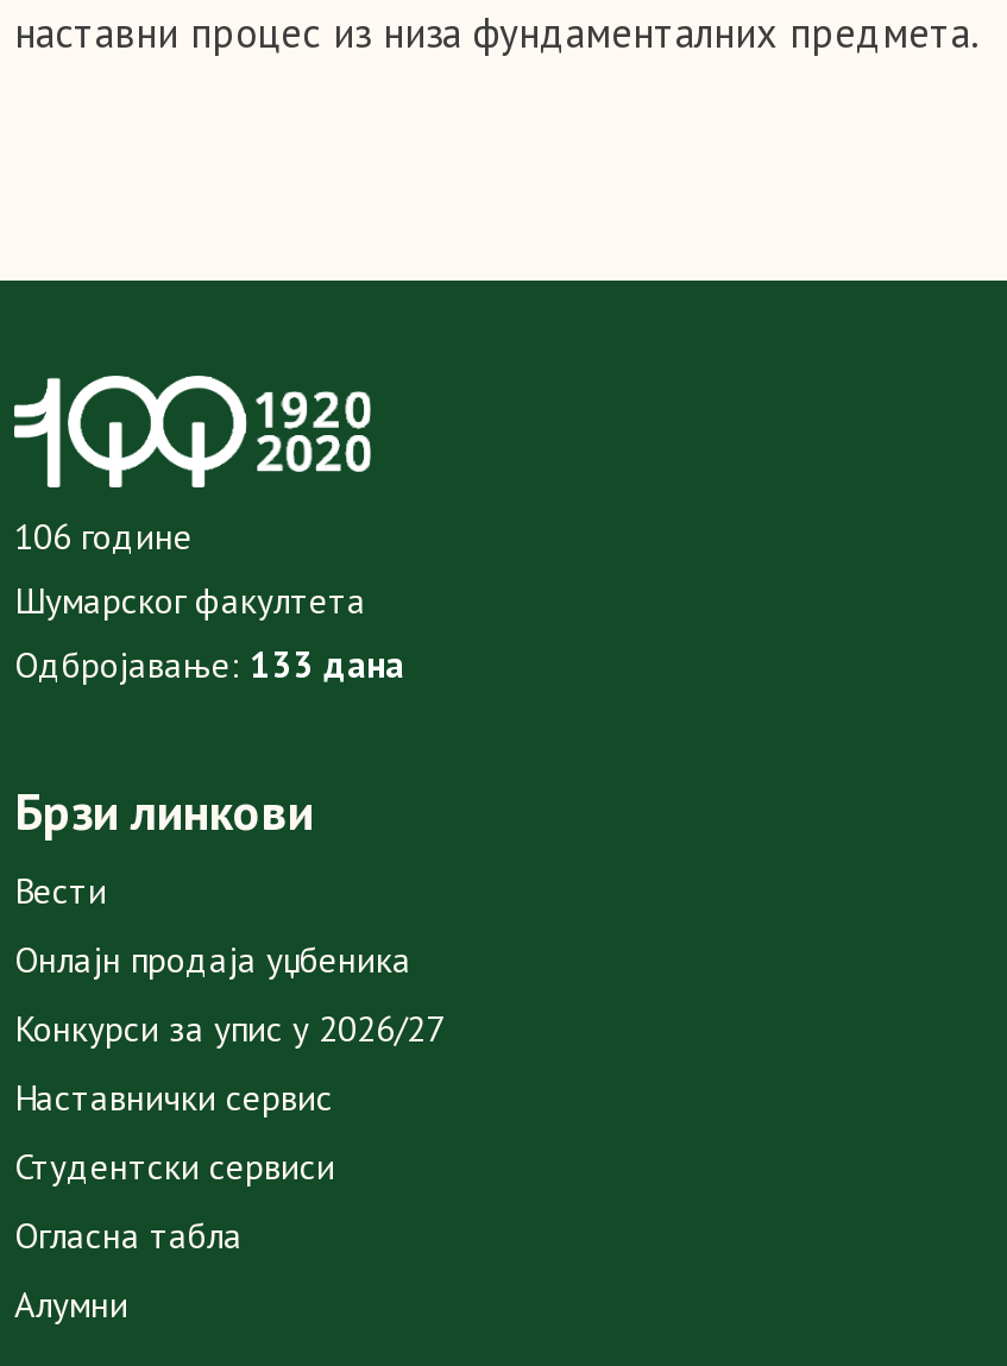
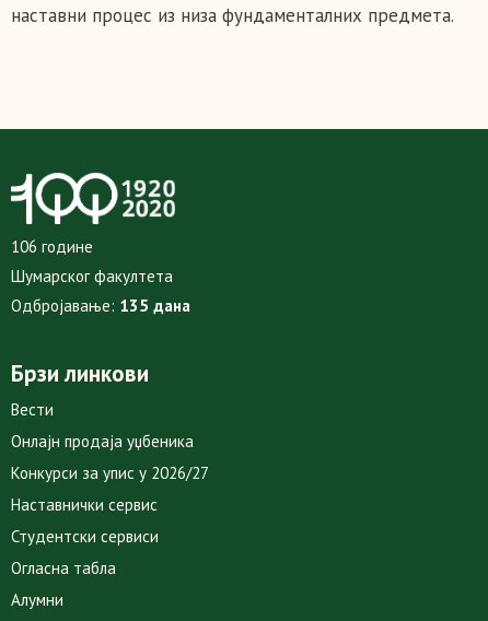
[14,643,404,688] Одбројавање: 133 дана -> [11,296,190,316] Одбројавање: 135 дана

